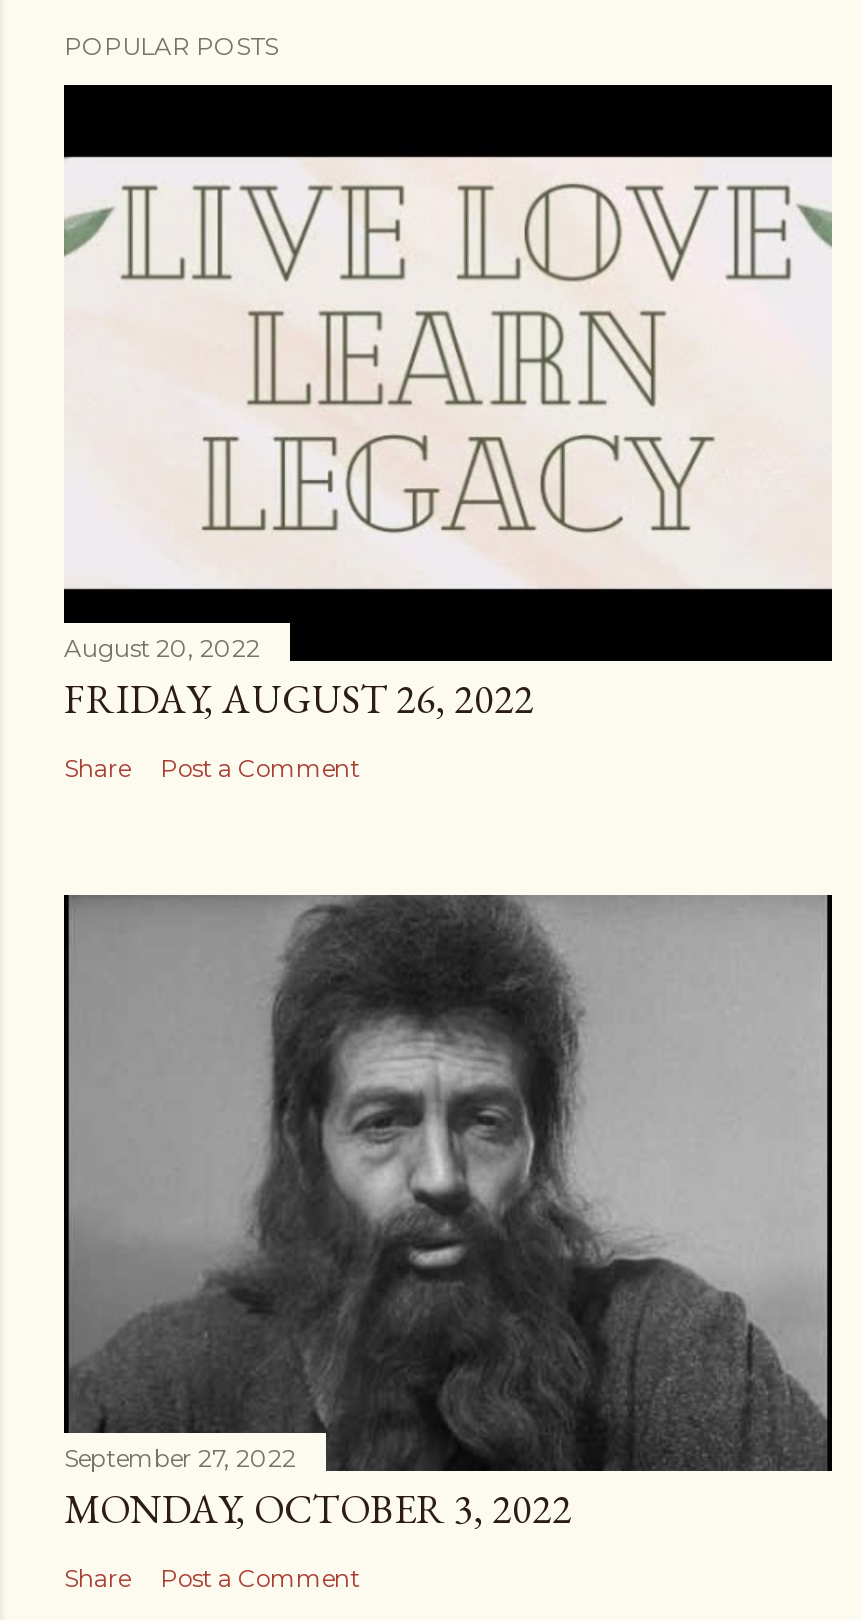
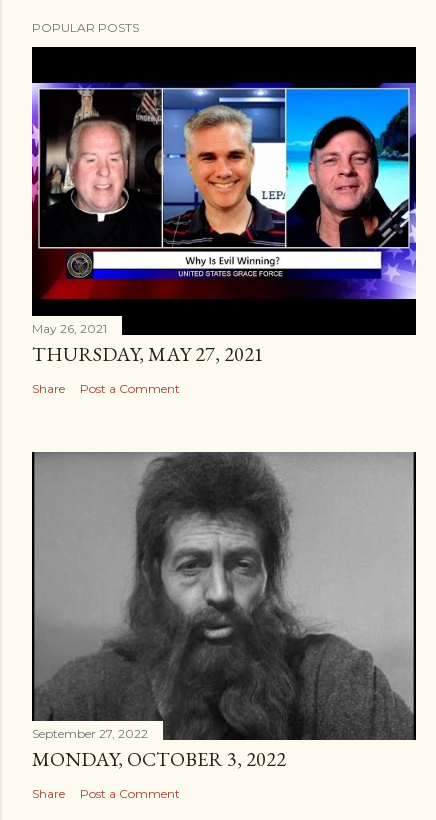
[64,155,832,725] [image] | August 20, 2022 | FRIDAY, AUGUST 26, 2022 -> [31,82,417,367] [image] | May 26, 2021 | THURSDAY, MAY 27, 2021

